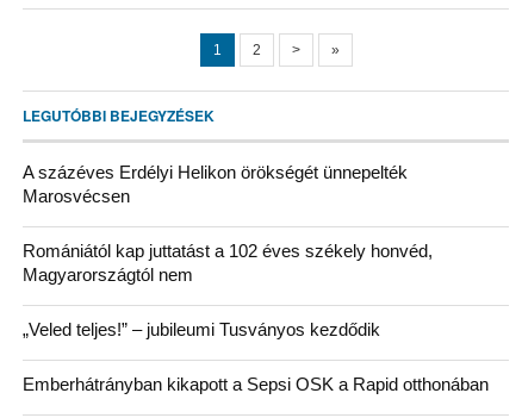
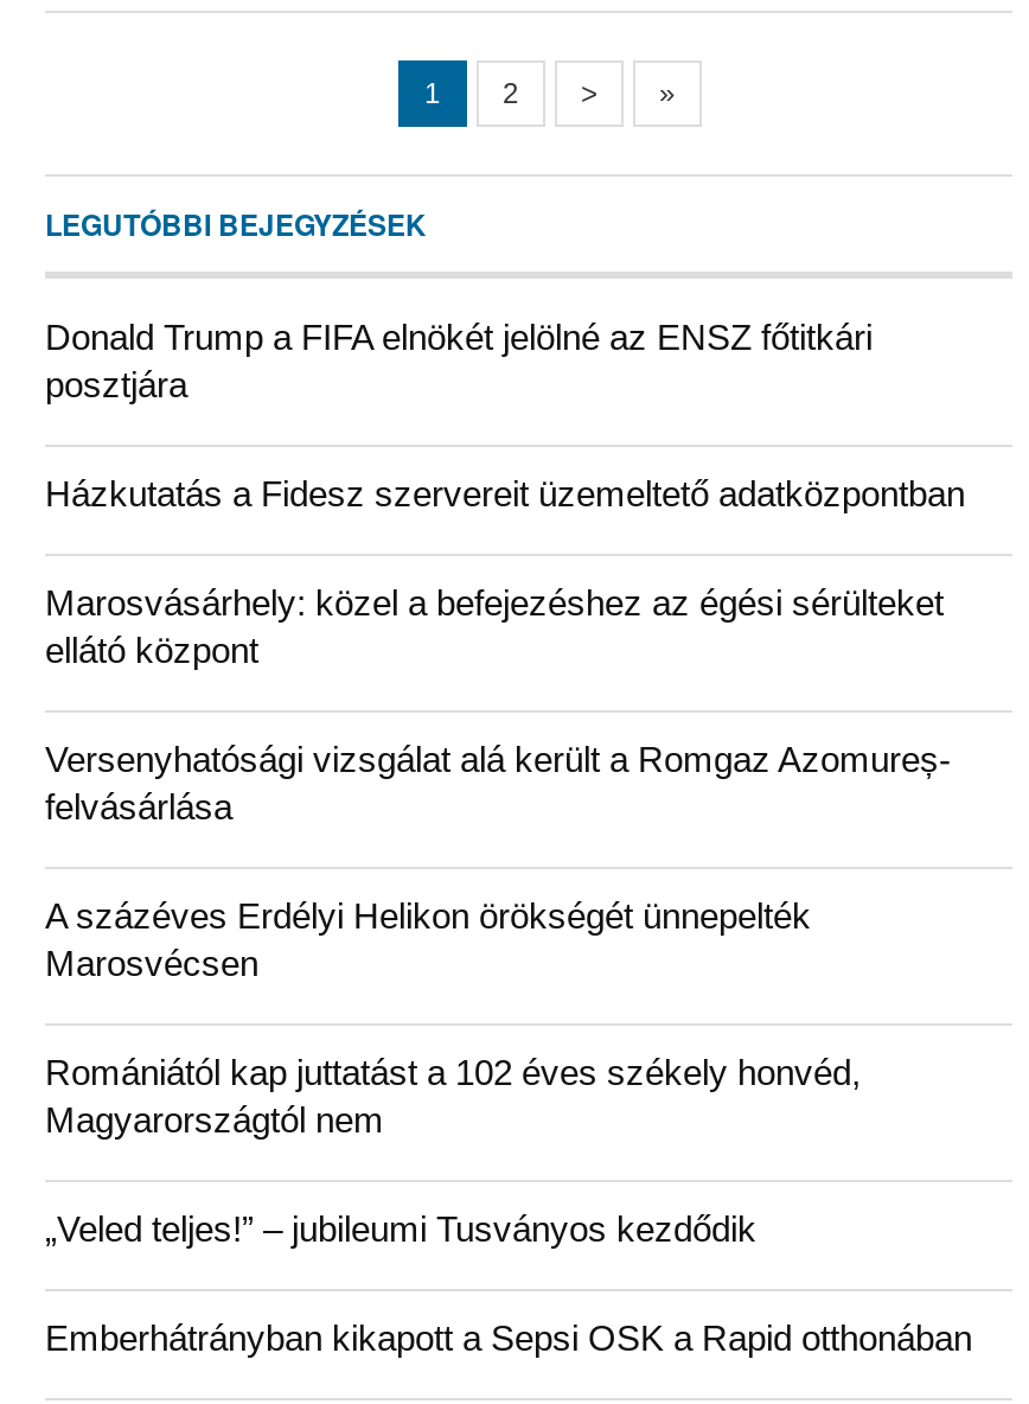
none -> [45,317,965,827] Donald Trump a FIFA elnökét jelölné az ENSZ főtitkári | posztjára | Házkutatás a Fidesz szervereit üzemeltető adatközpontban | Marosvásárhely: közel a befejezéshez az égési sérülteket | ellátó központ | Versenyhatósági vizsgálat alá került a Romgaz Azomureș- | felvásárlása

